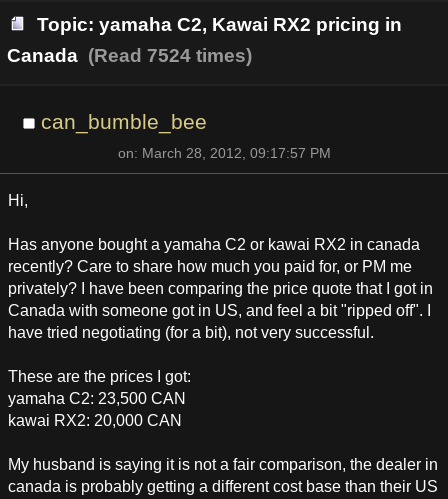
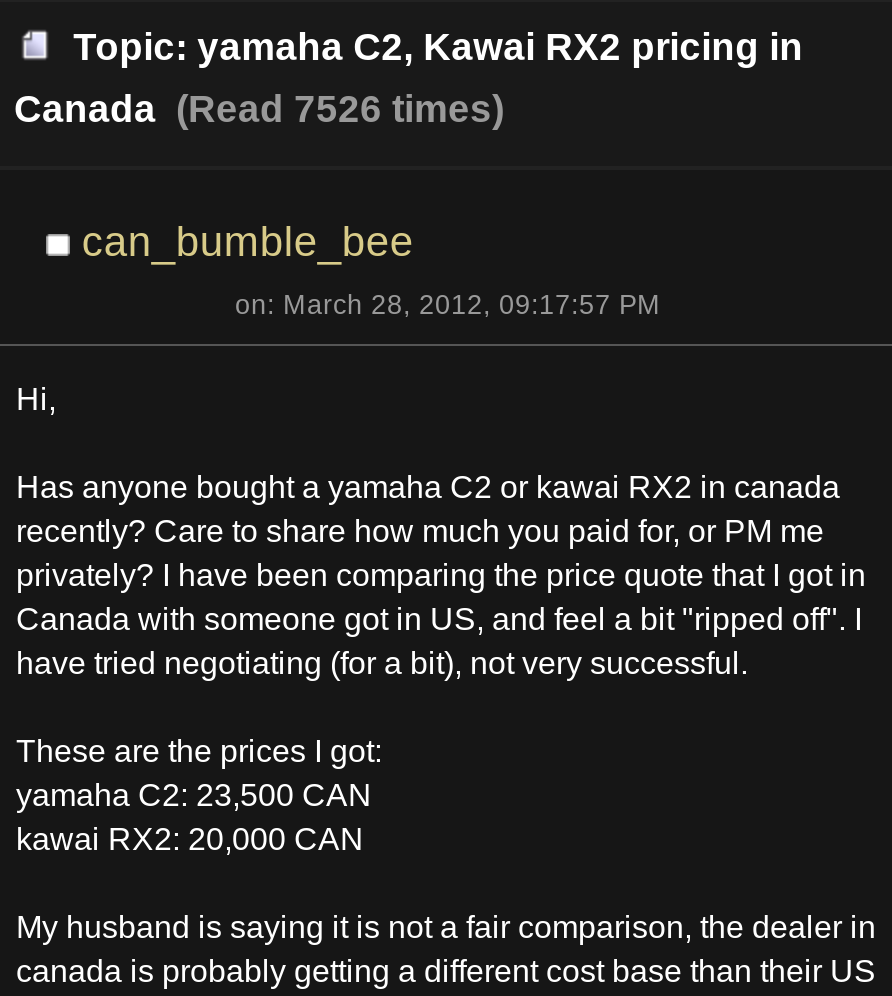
[7,45,252,66] Canada (Read 7524 times) -> [14,88,504,130] Canada (Read 7526 times)

